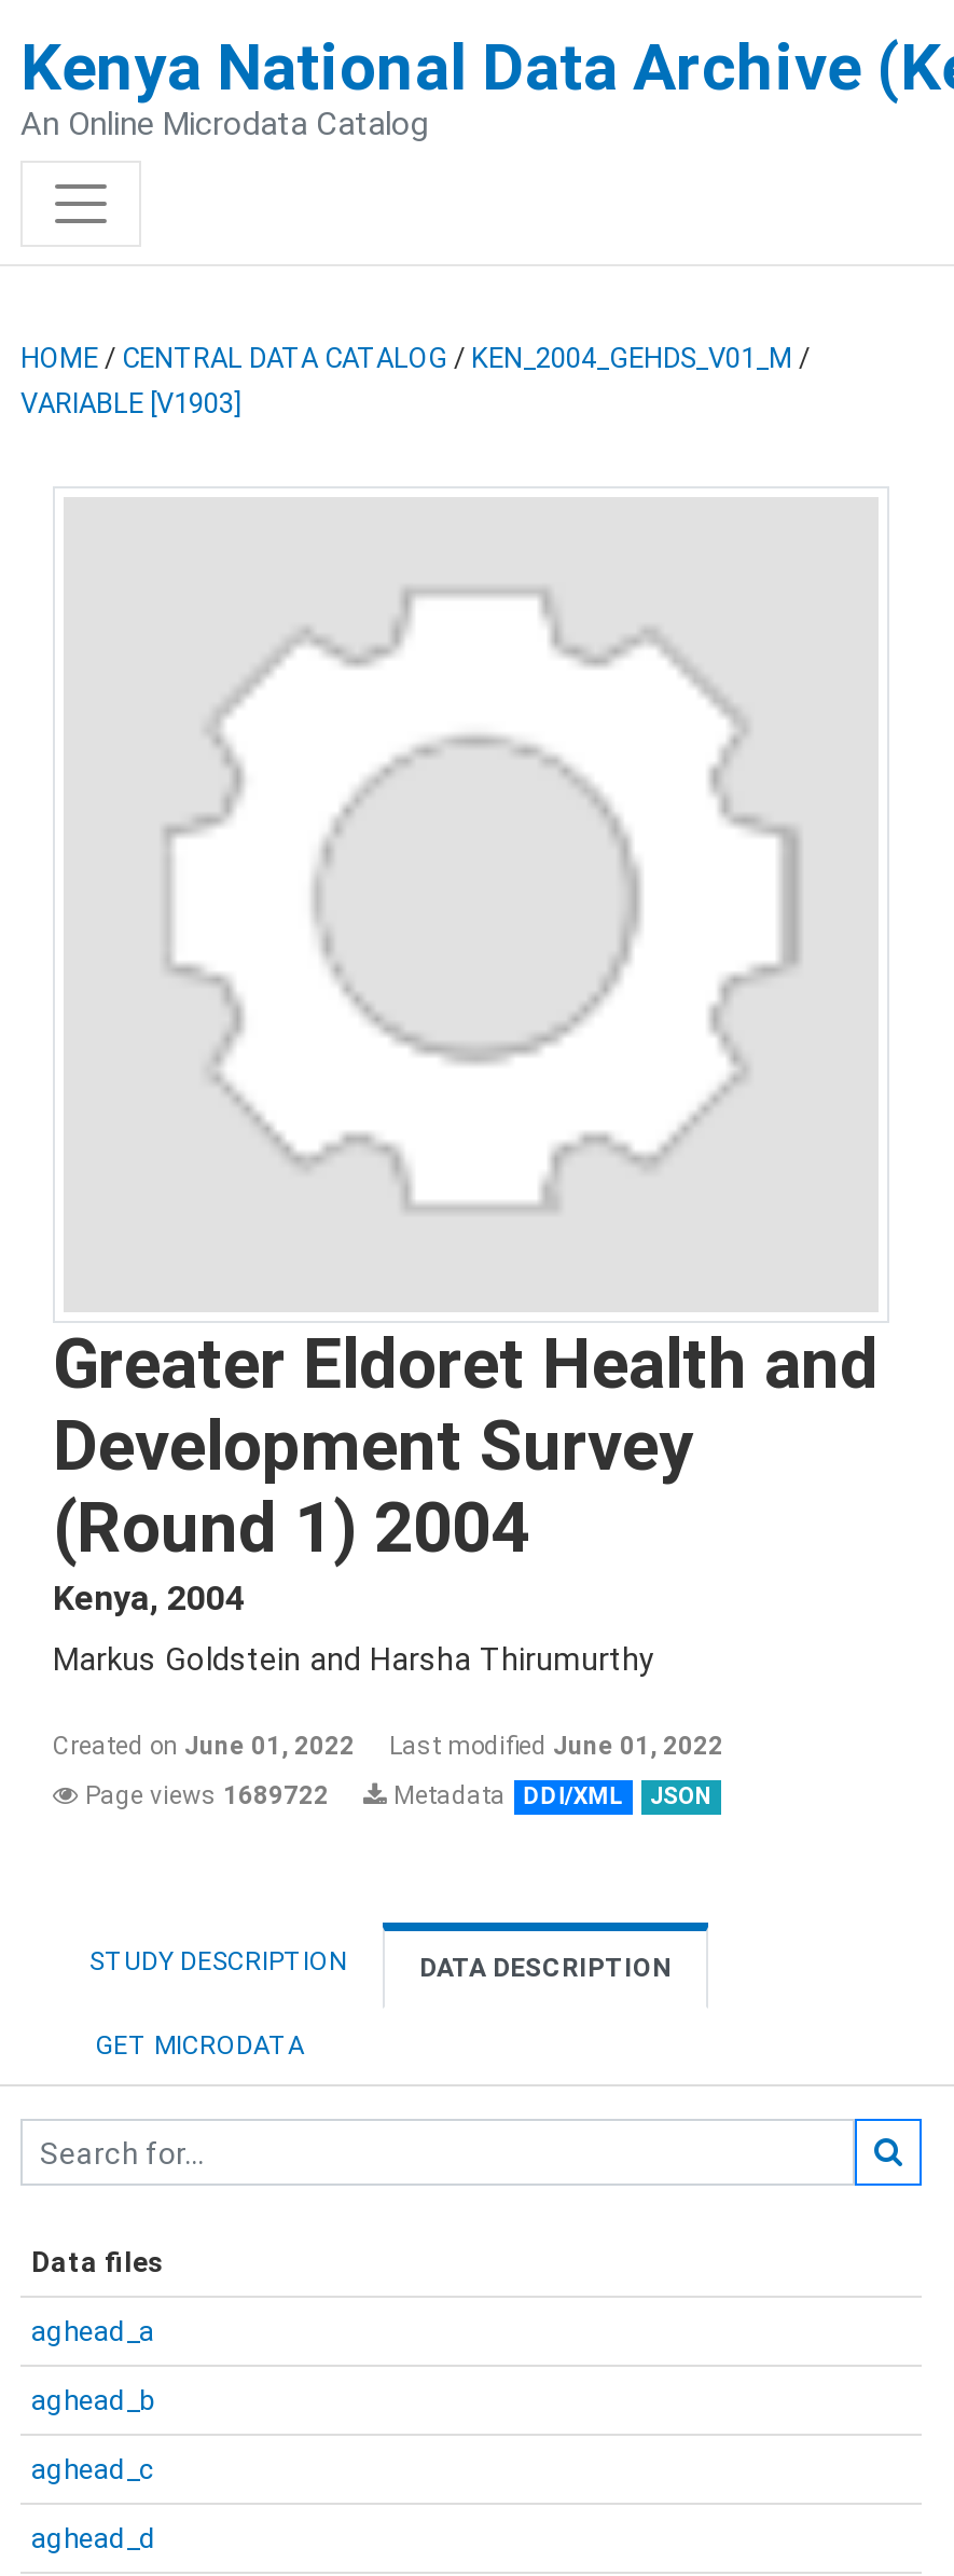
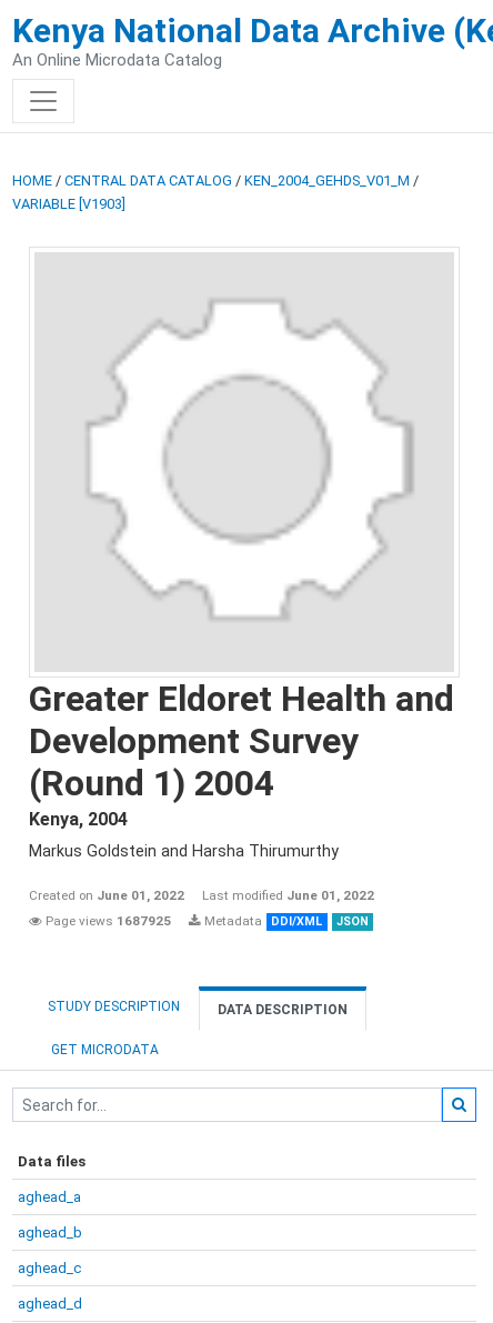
[79,1780,712,1810] Page views 1689722 Metadata DDI/XML JSON -> [42,913,369,929] Page views 1687925 Metadata DDI/XML JSON

